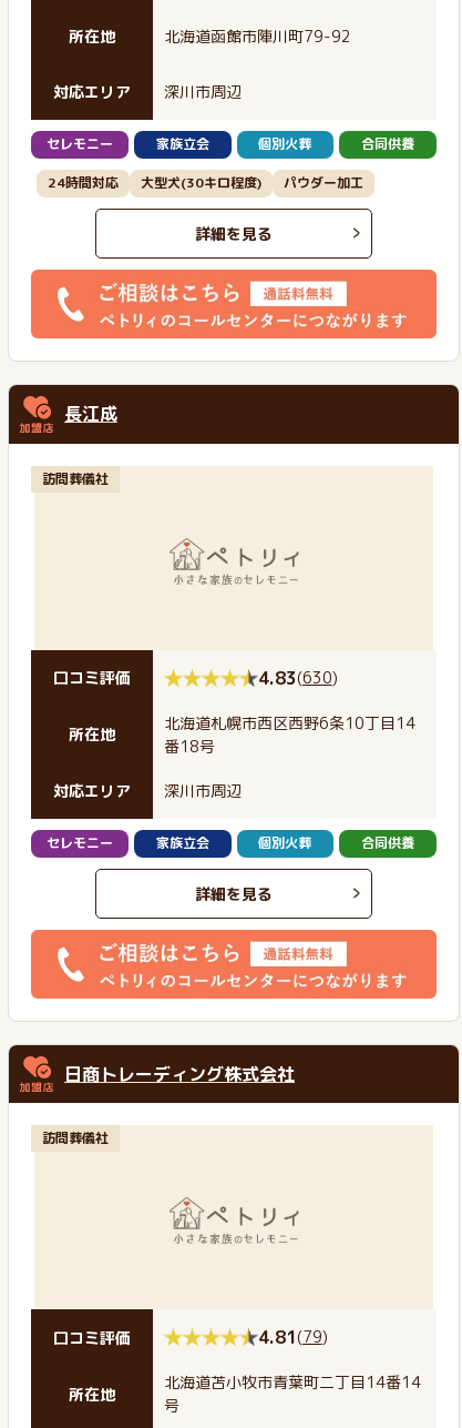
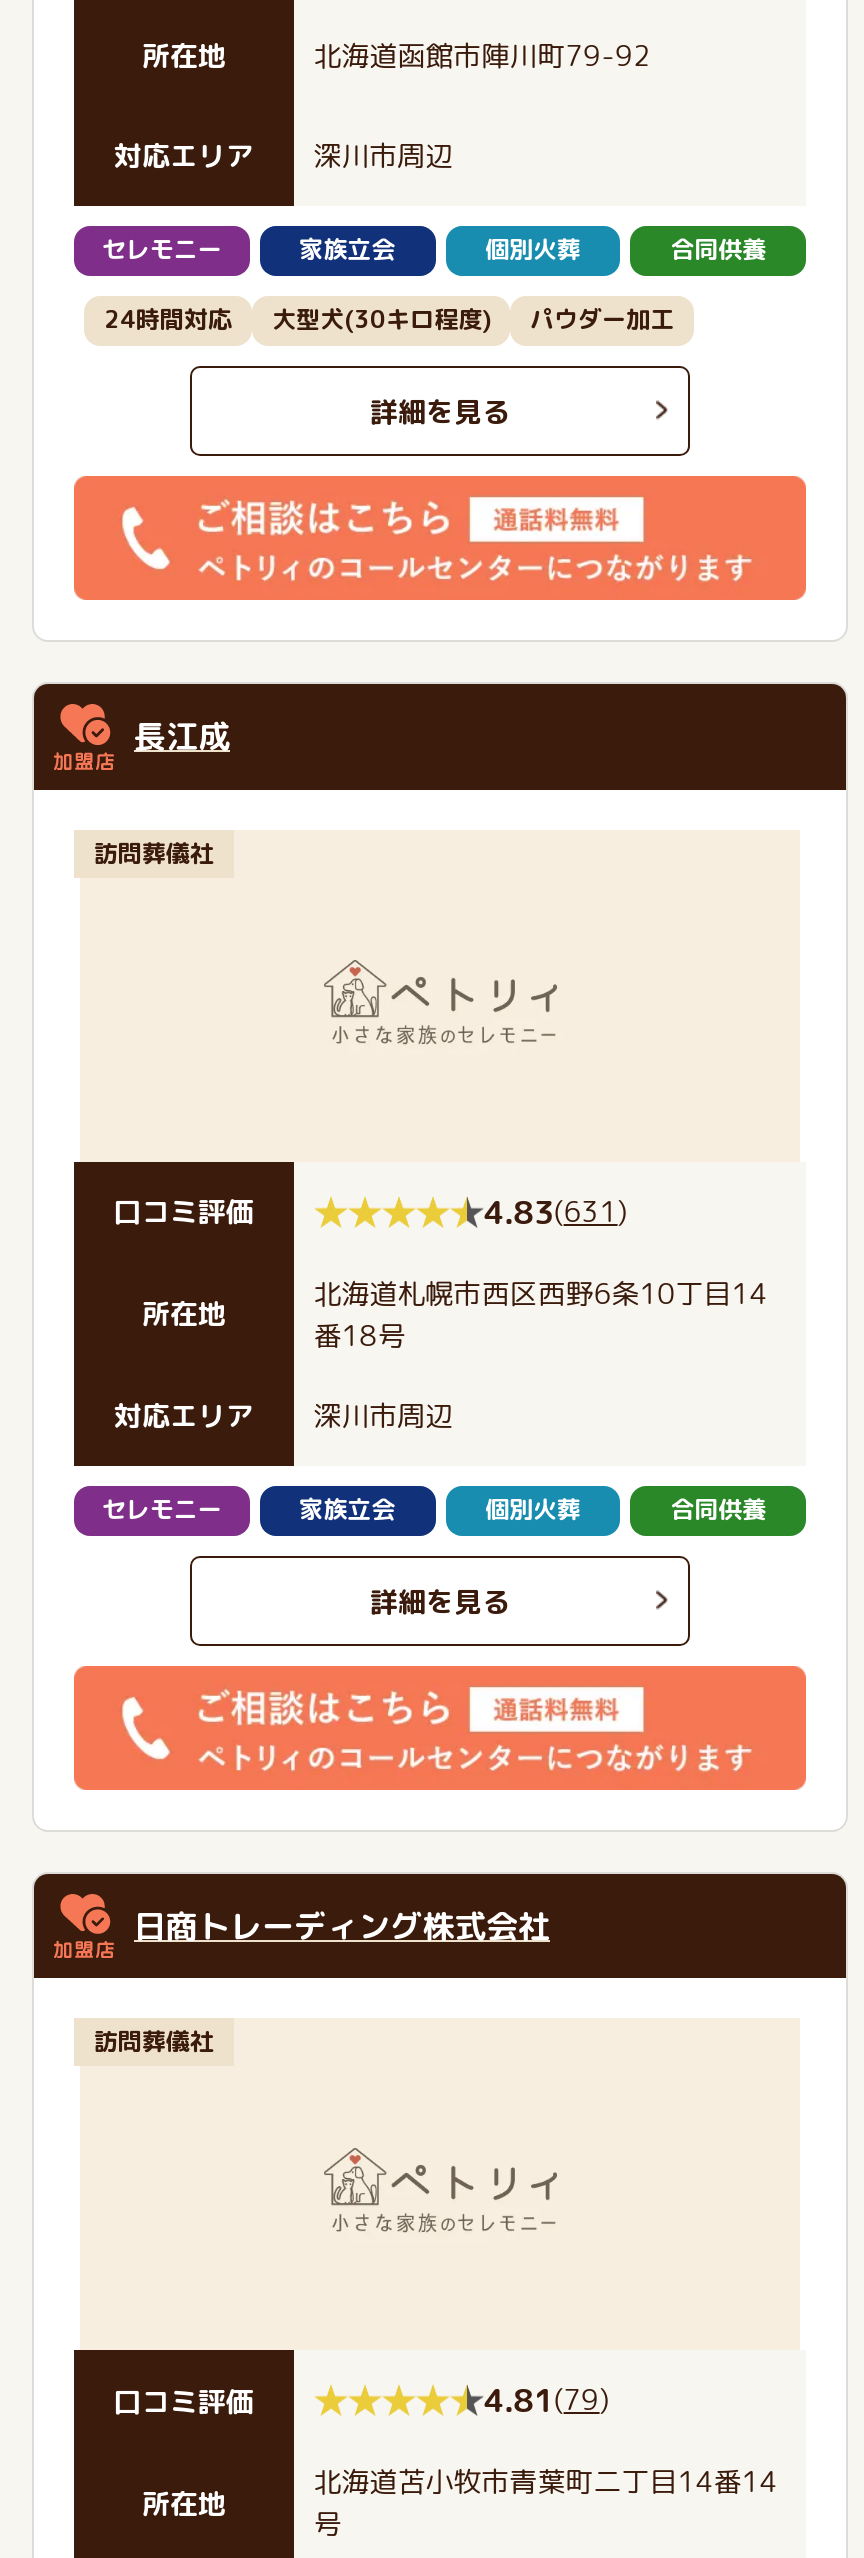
[258,665,338,690] 4.83(630) -> [484,1189,628,1233] 4.83(631)

